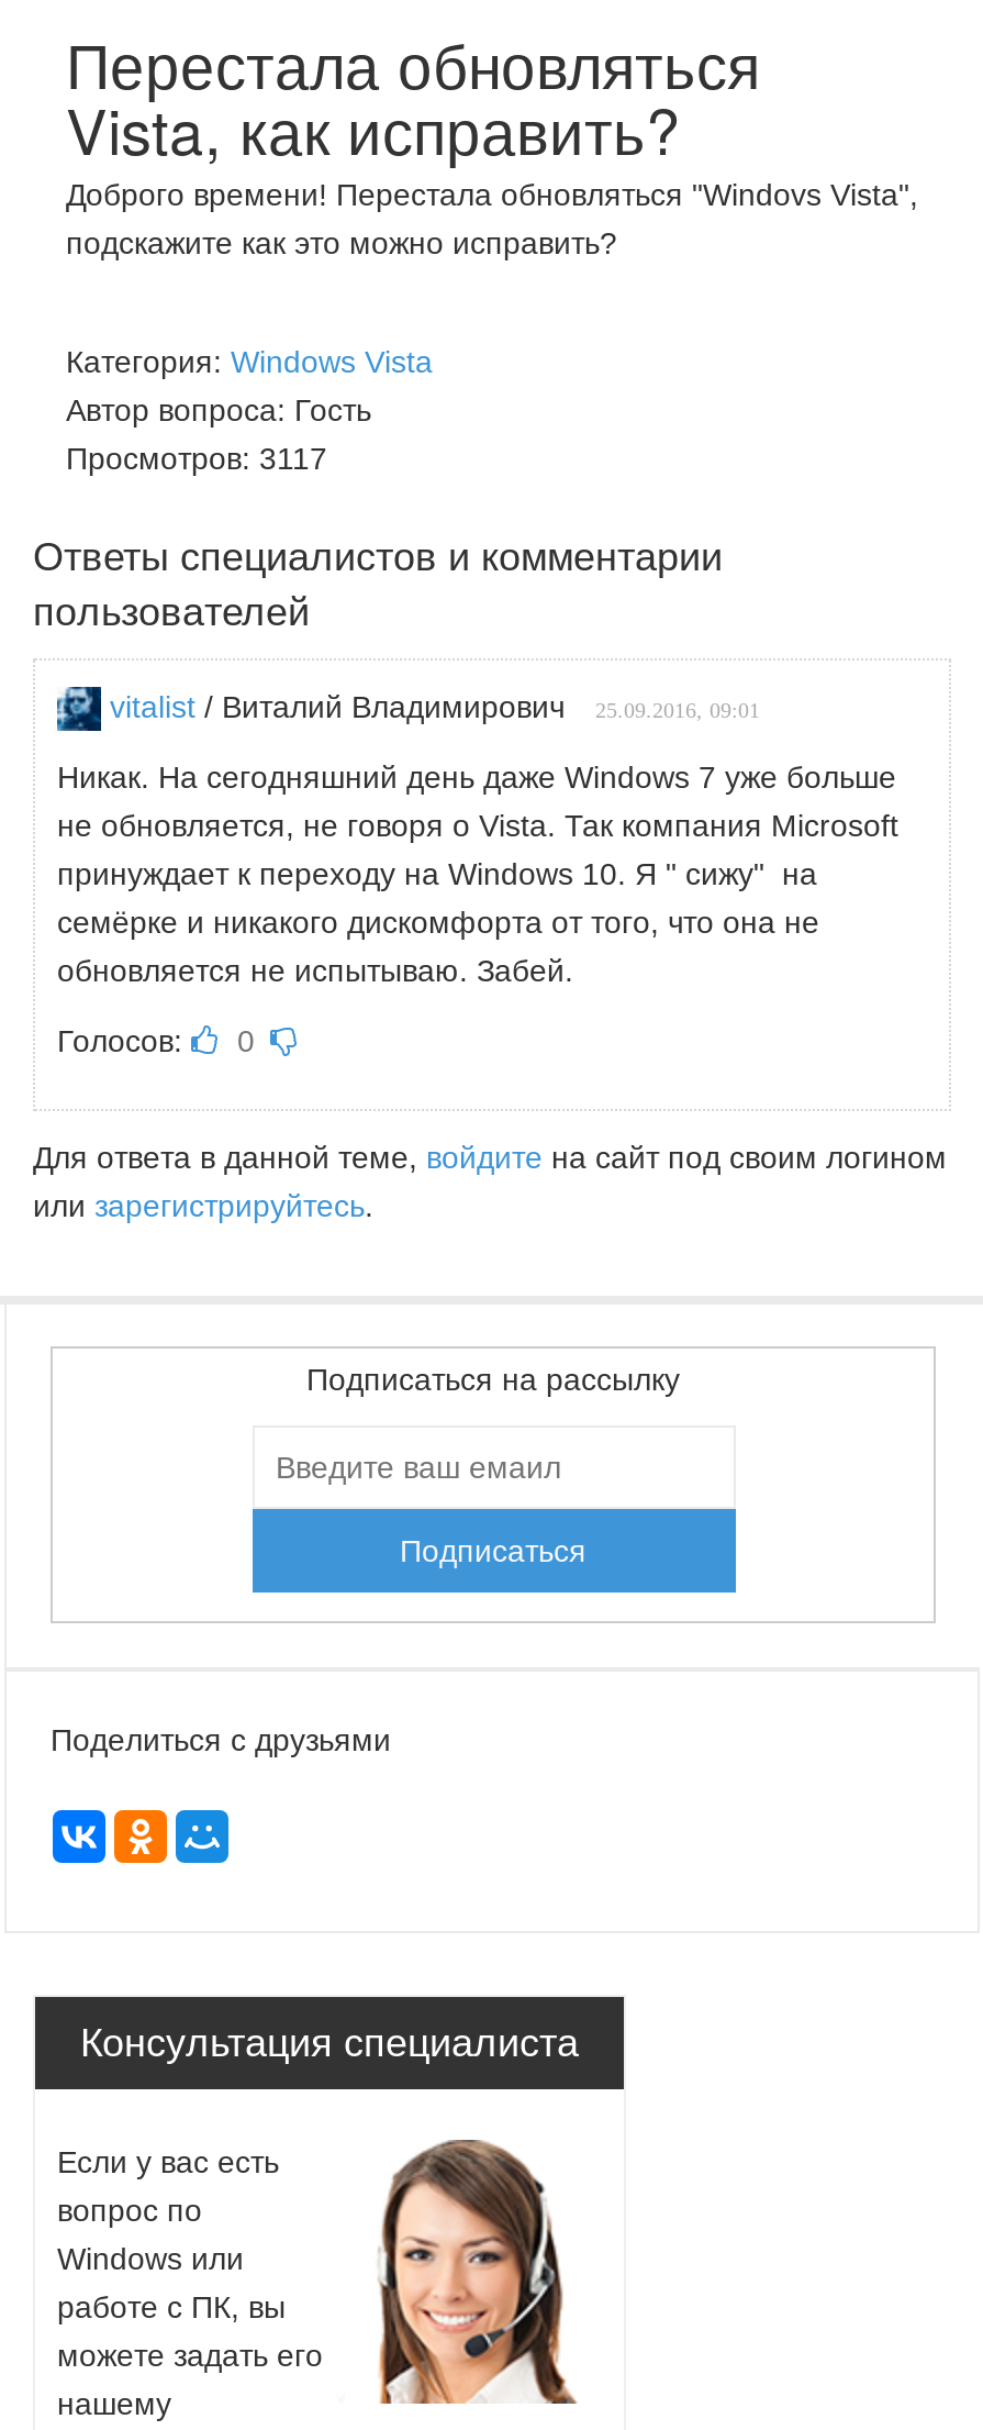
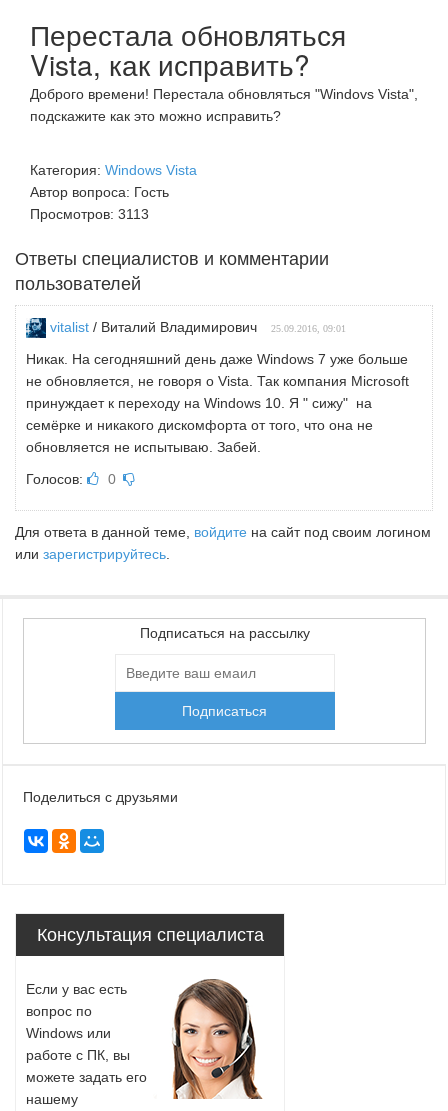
[66,441,327,476] Просмотров: 3117 -> [30,206,149,222] Просмотров: 3113

